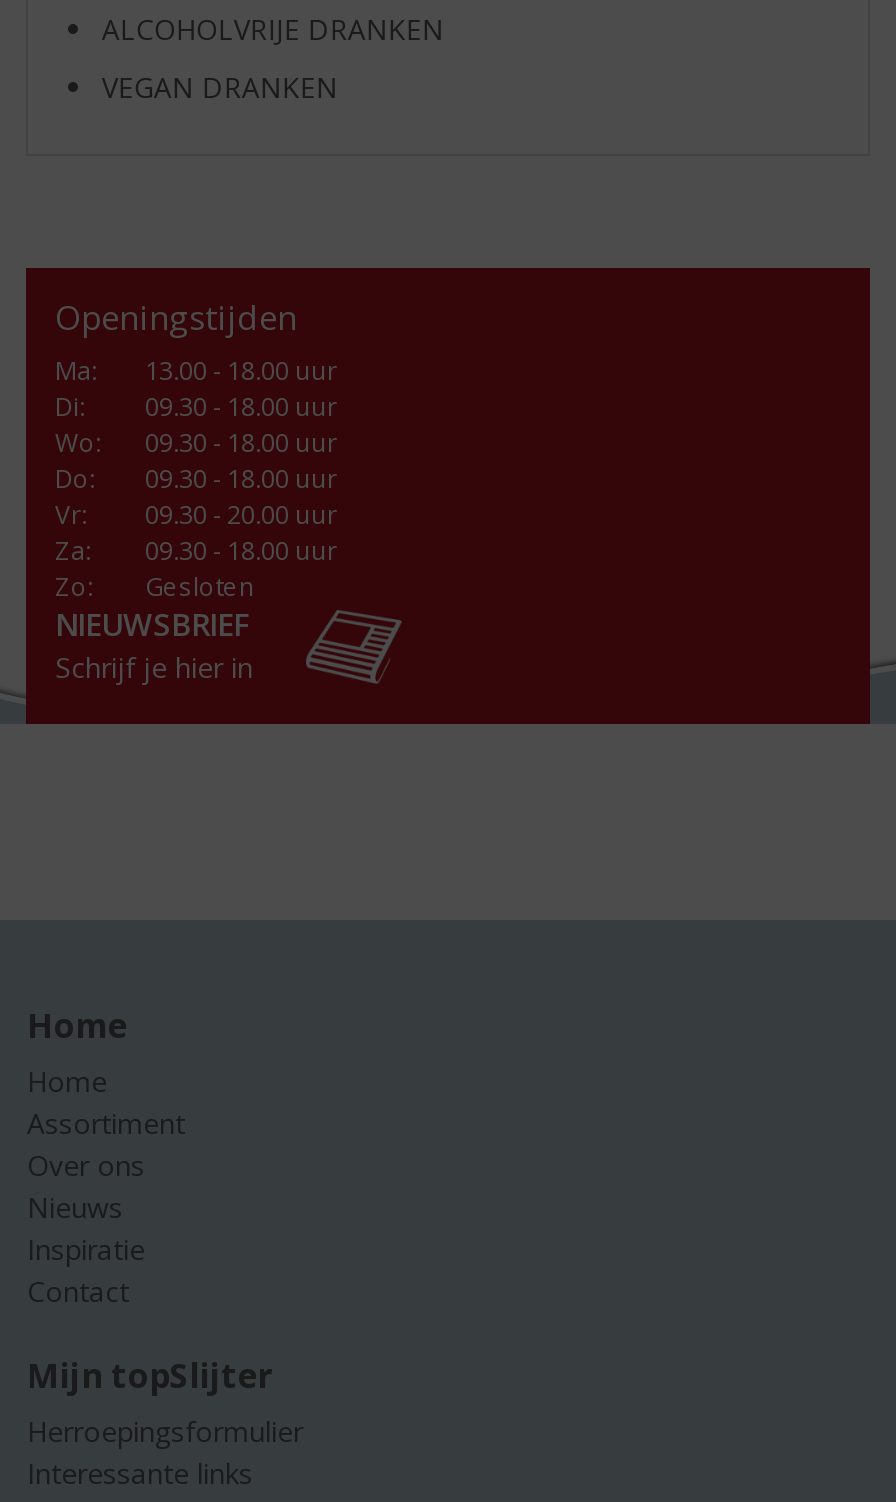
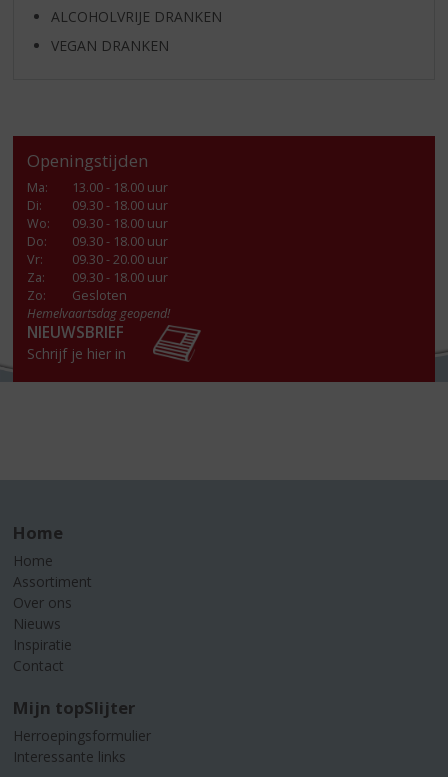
none -> [27,305,170,322] Hemelvaartsdag geopend!

